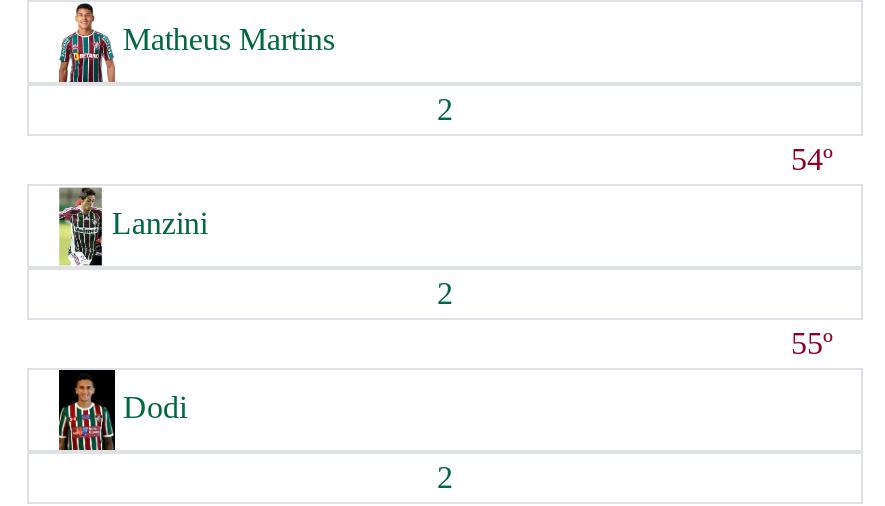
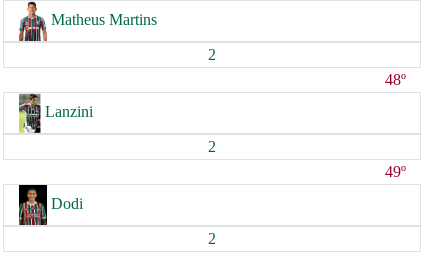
[791,142,833,176] 54º -> [385,71,406,88] 48º
[791,326,833,360] 55º -> [385,163,406,180] 49º

